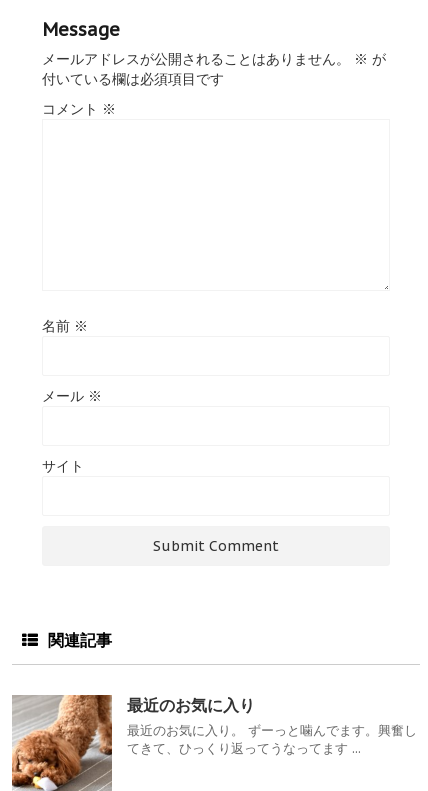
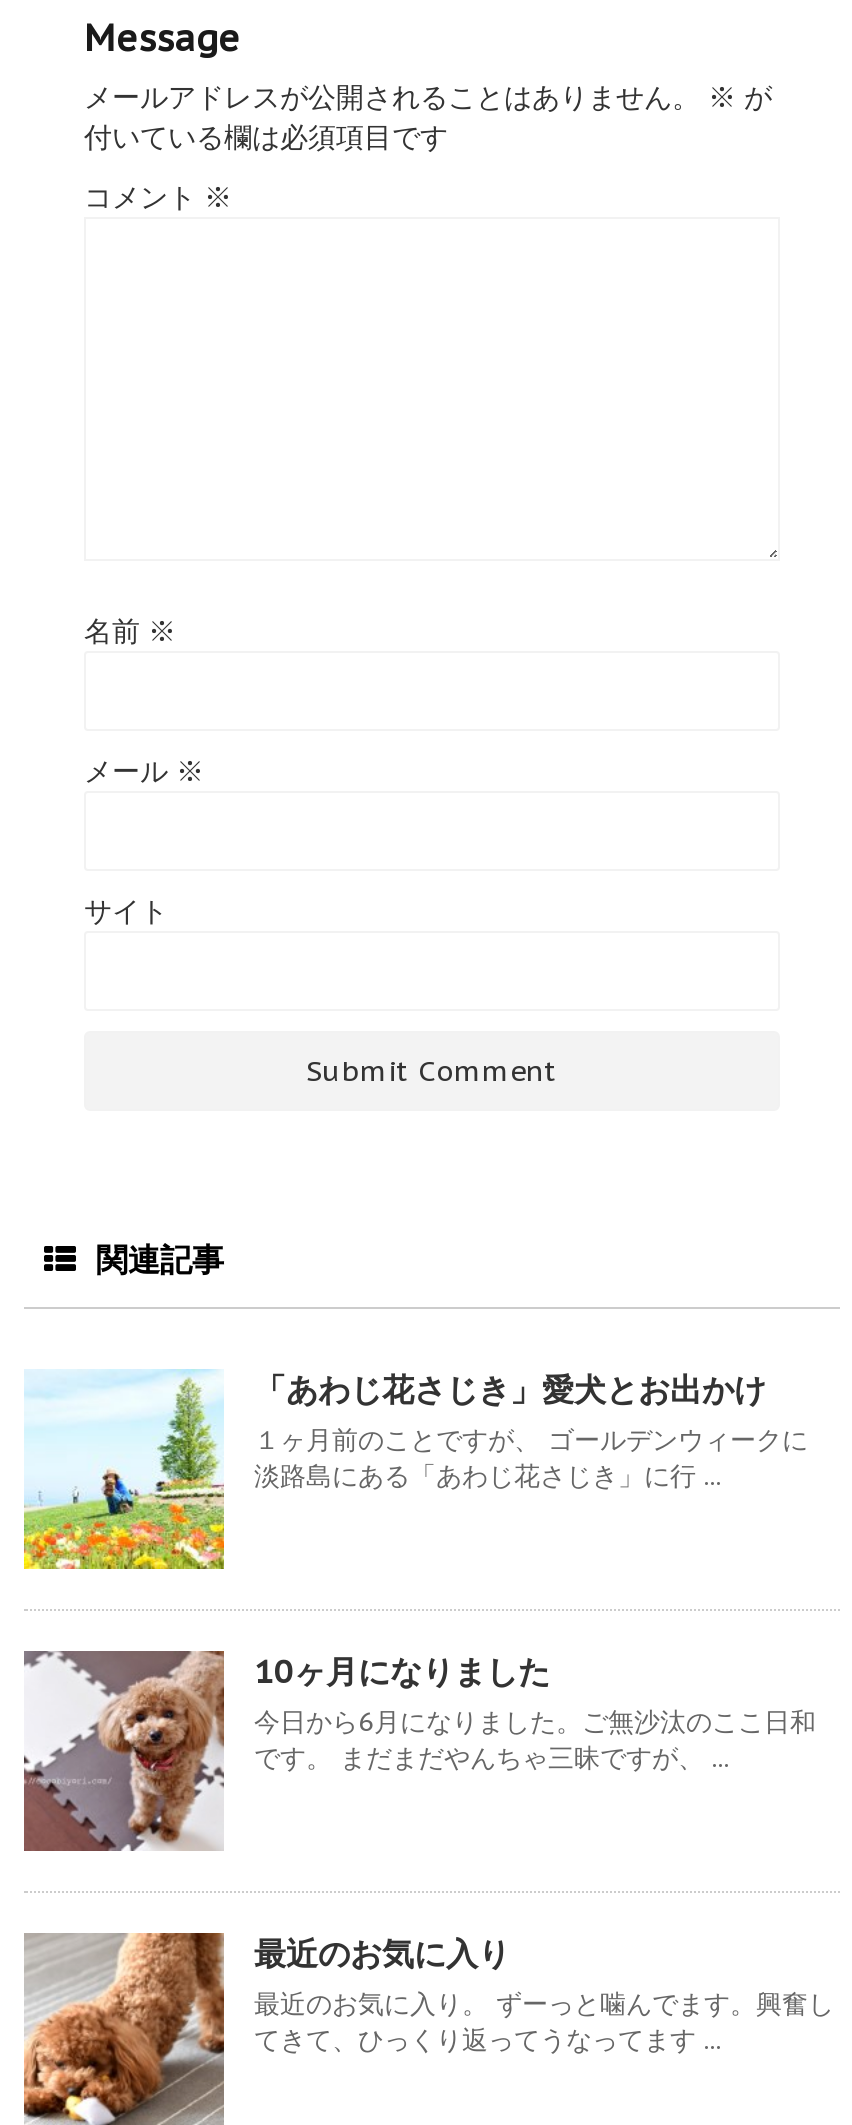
none -> [22,1368,808,1571] [image] | 「あわじ花さじき」愛犬とお出かけ | １ヶ月前のことですが、 ゴールデンウィークに | 淡路島にある「あわじ花さじき」に行 ...
none -> [22,1649,816,1853] [image] | 10ヶ月になりました | 今日から6月になりました。ご無沙汰のここ日和 | です。 まだまだやんちゃ三昧ですが、 ...

